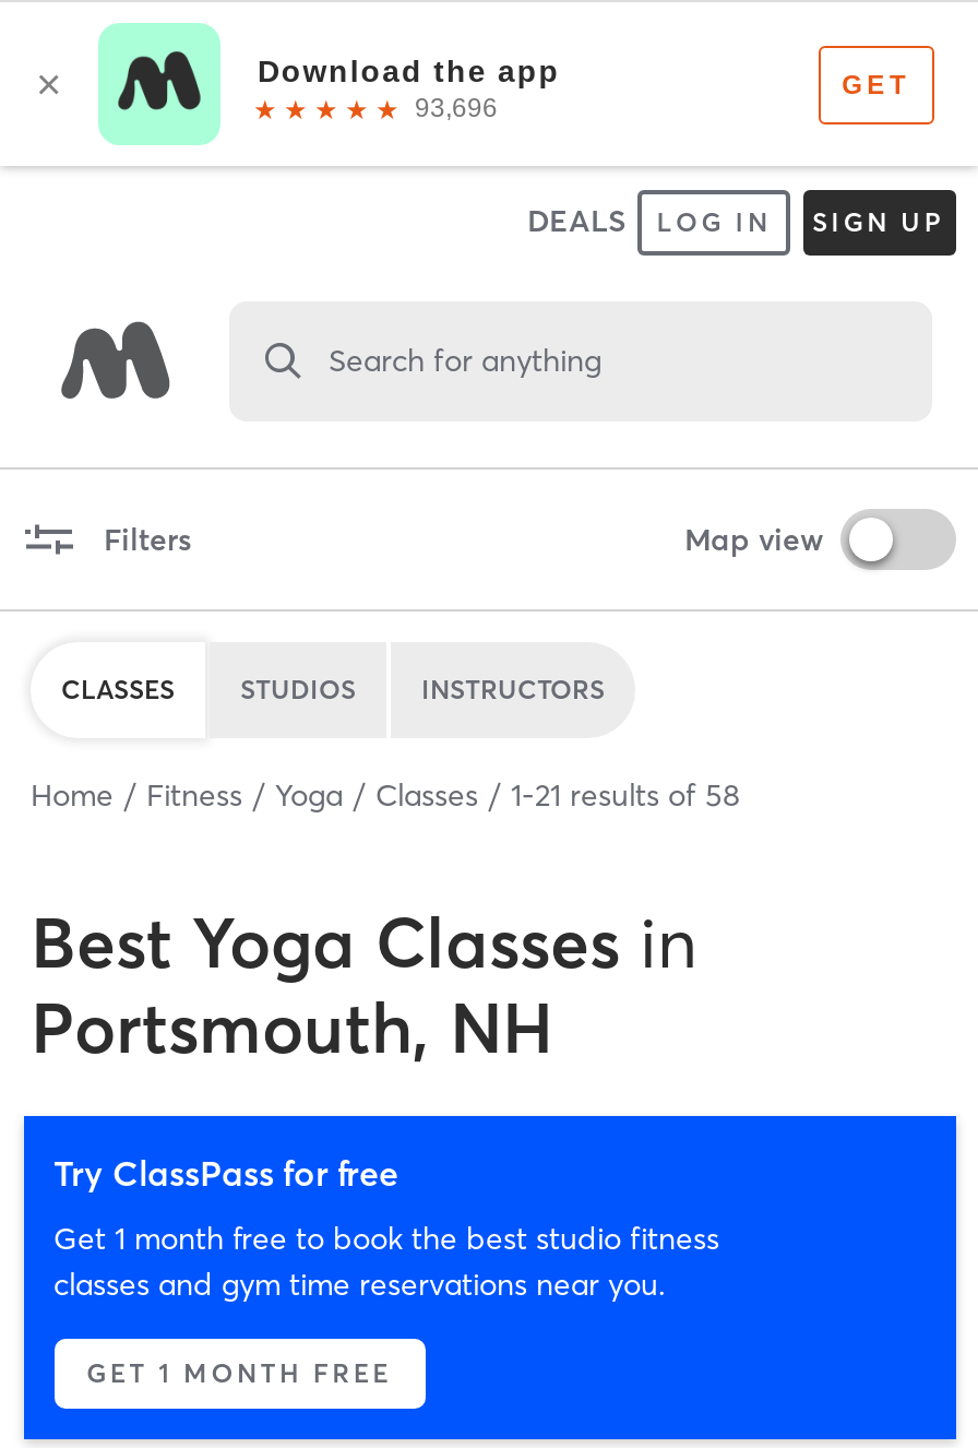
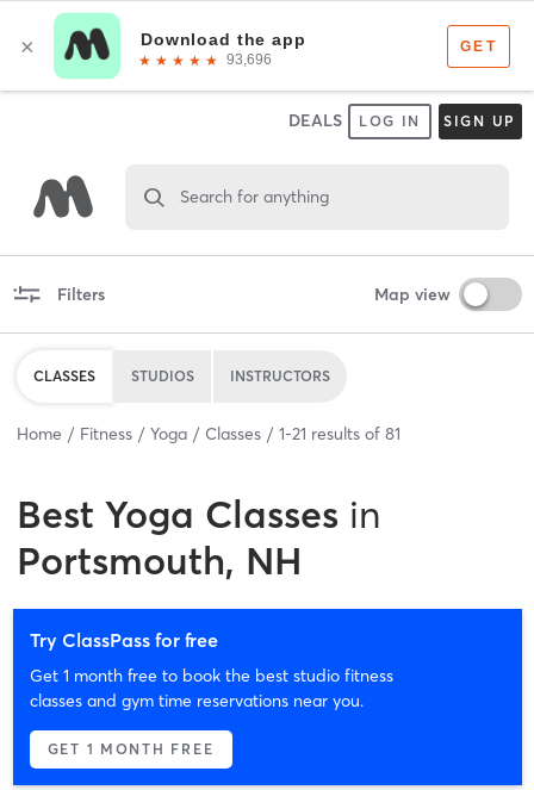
[31,774,740,814] Home Fitness Yoga Classes 1-21 results of 58 -> [17,422,401,444] Home Fitness Yoga Classes 1-21 results of 81

